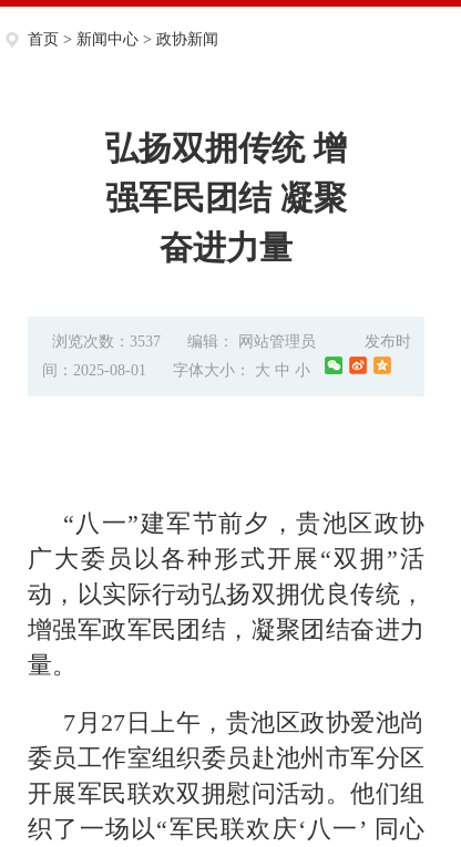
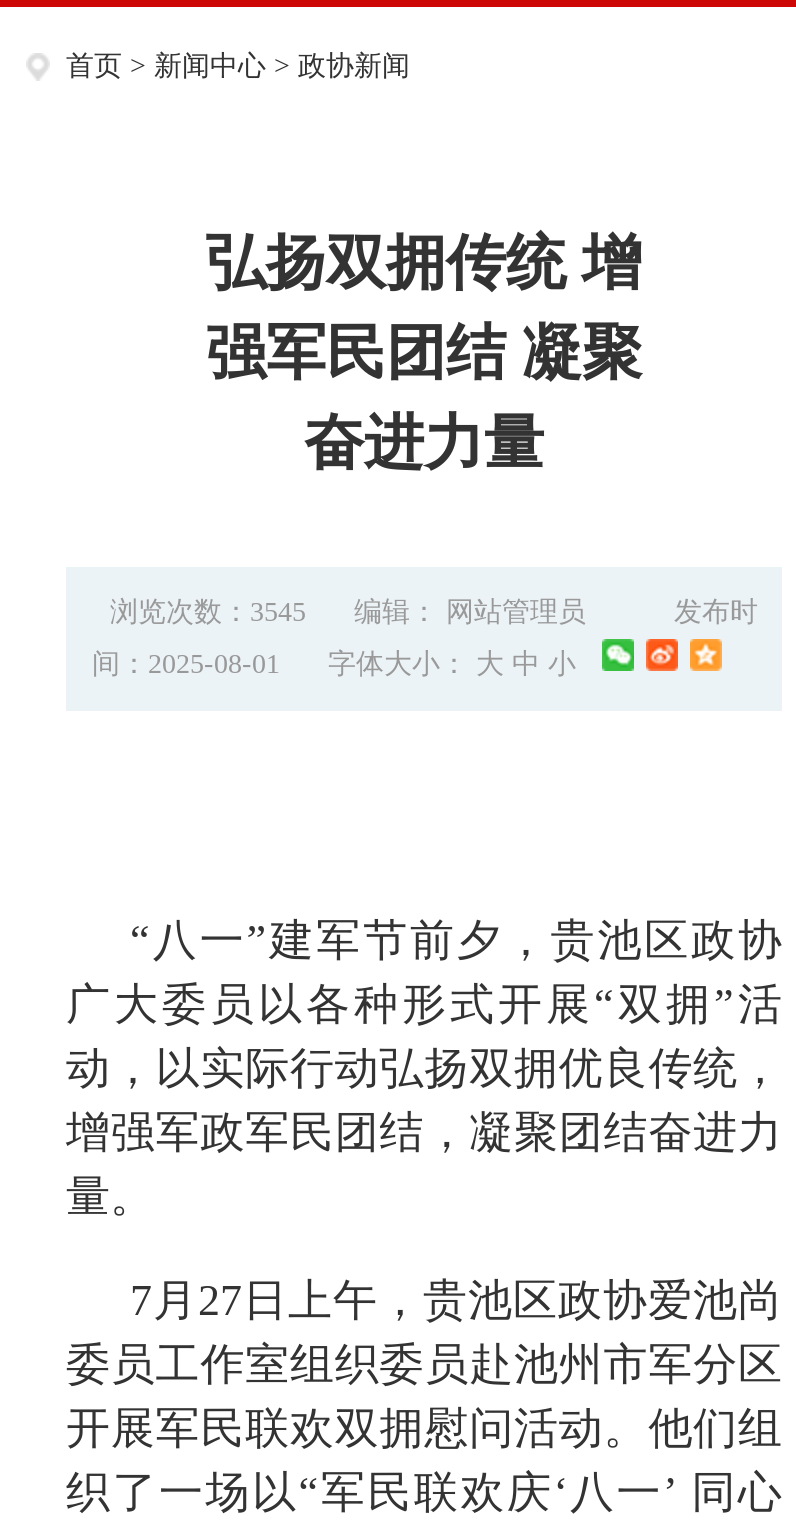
[52,333,316,350] 浏览次数：3537 编辑： 网站管理员 -> [110,597,586,627] 浏览次数：3545 编辑： 网站管理员

